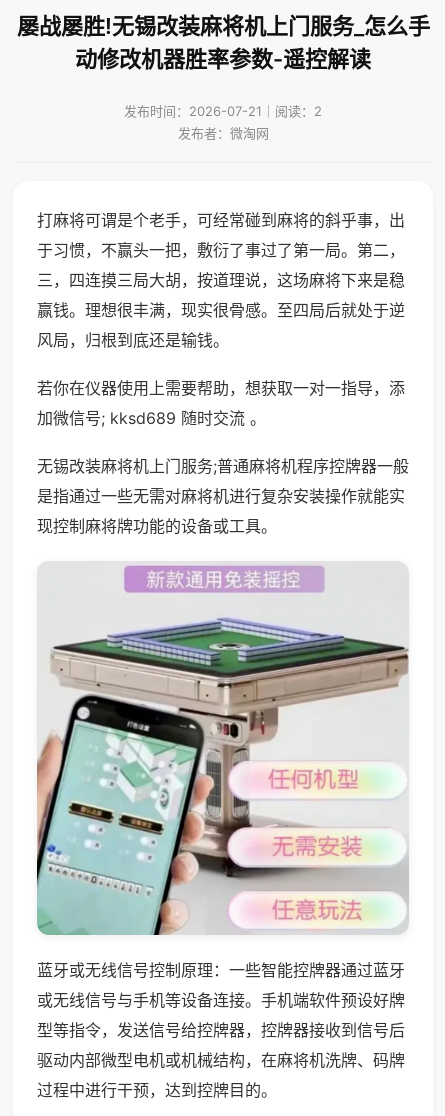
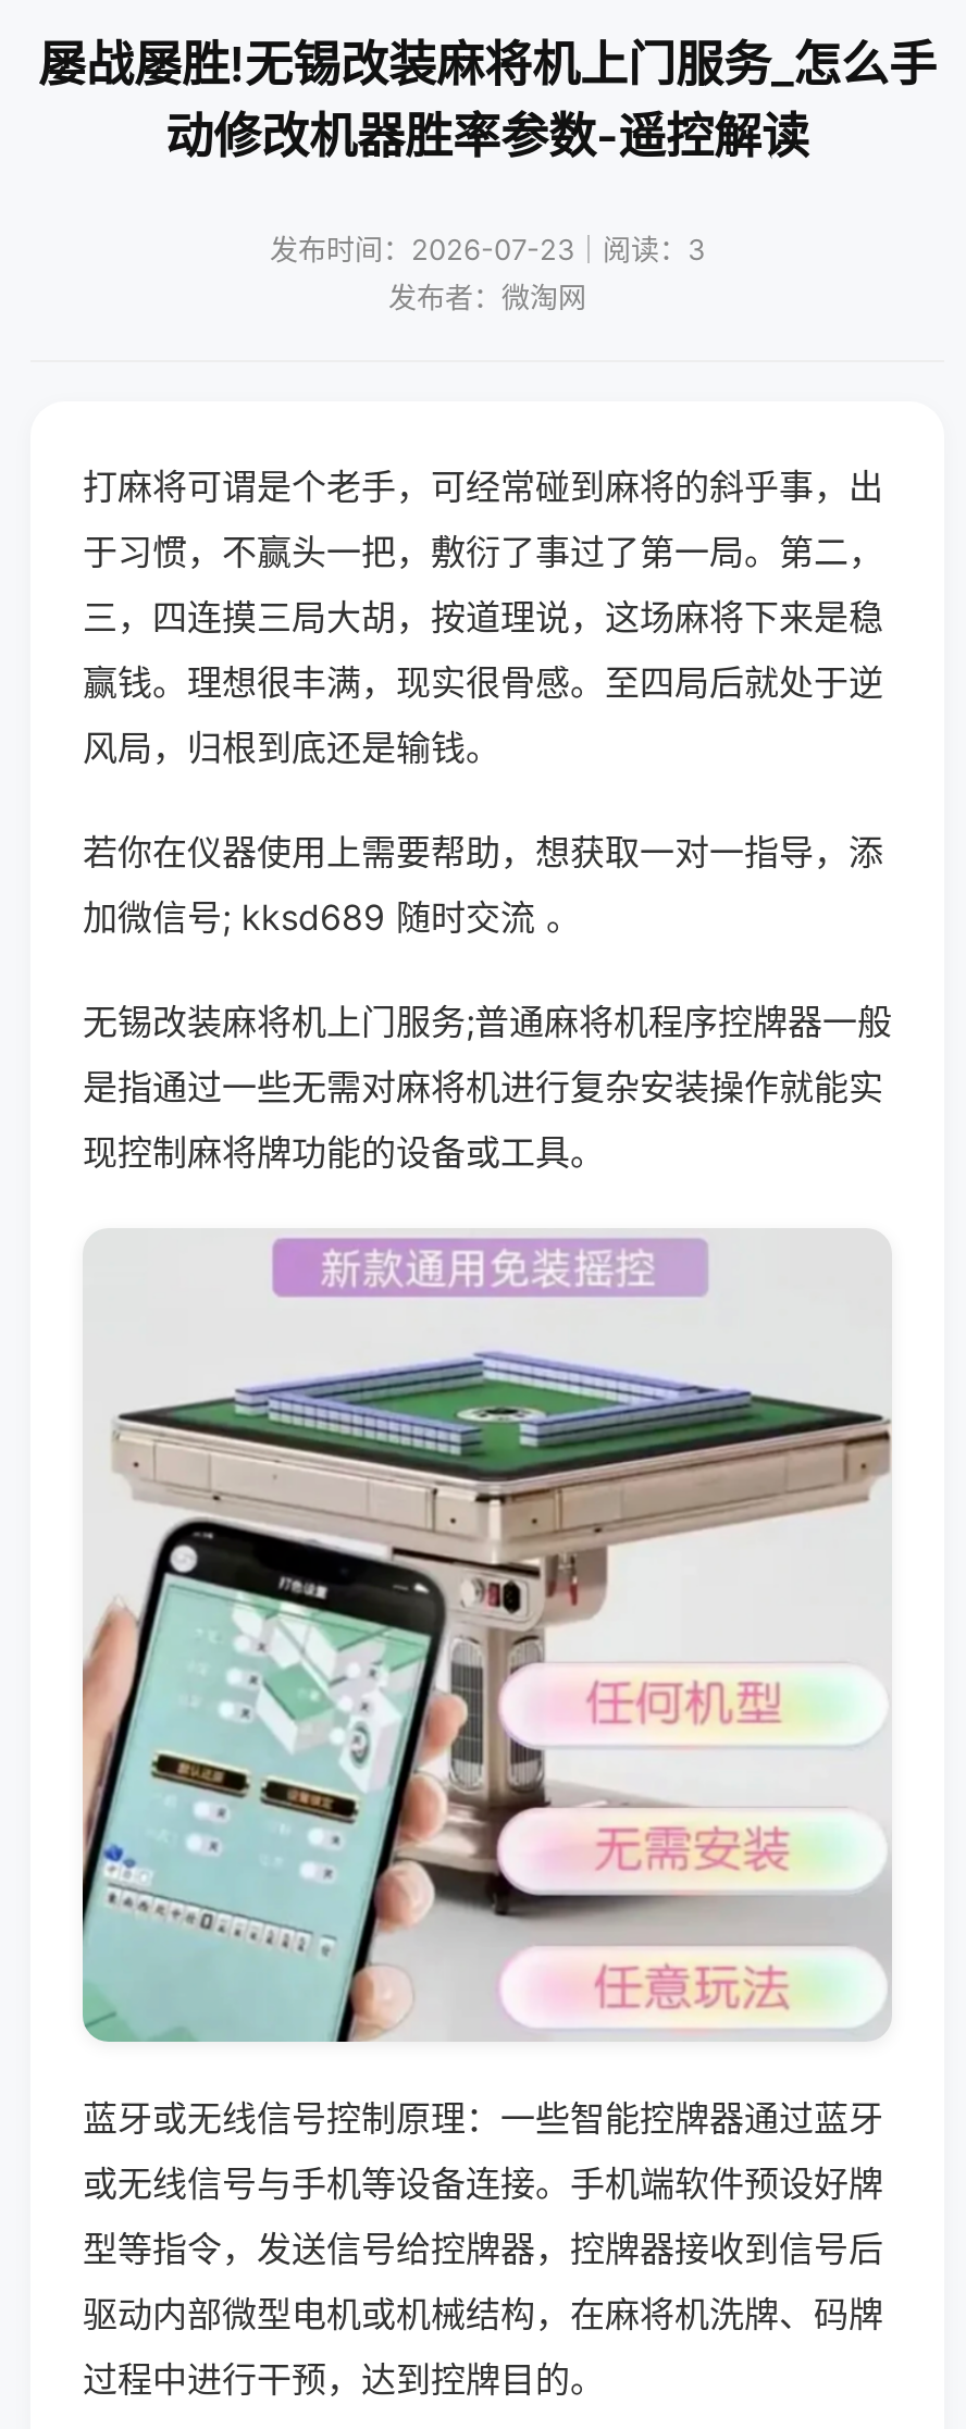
[124,103,322,119] 发布时间：2026-07-21｜阅读：2 -> [270,232,705,267] 发布时间：2026-07-23｜阅读：3

